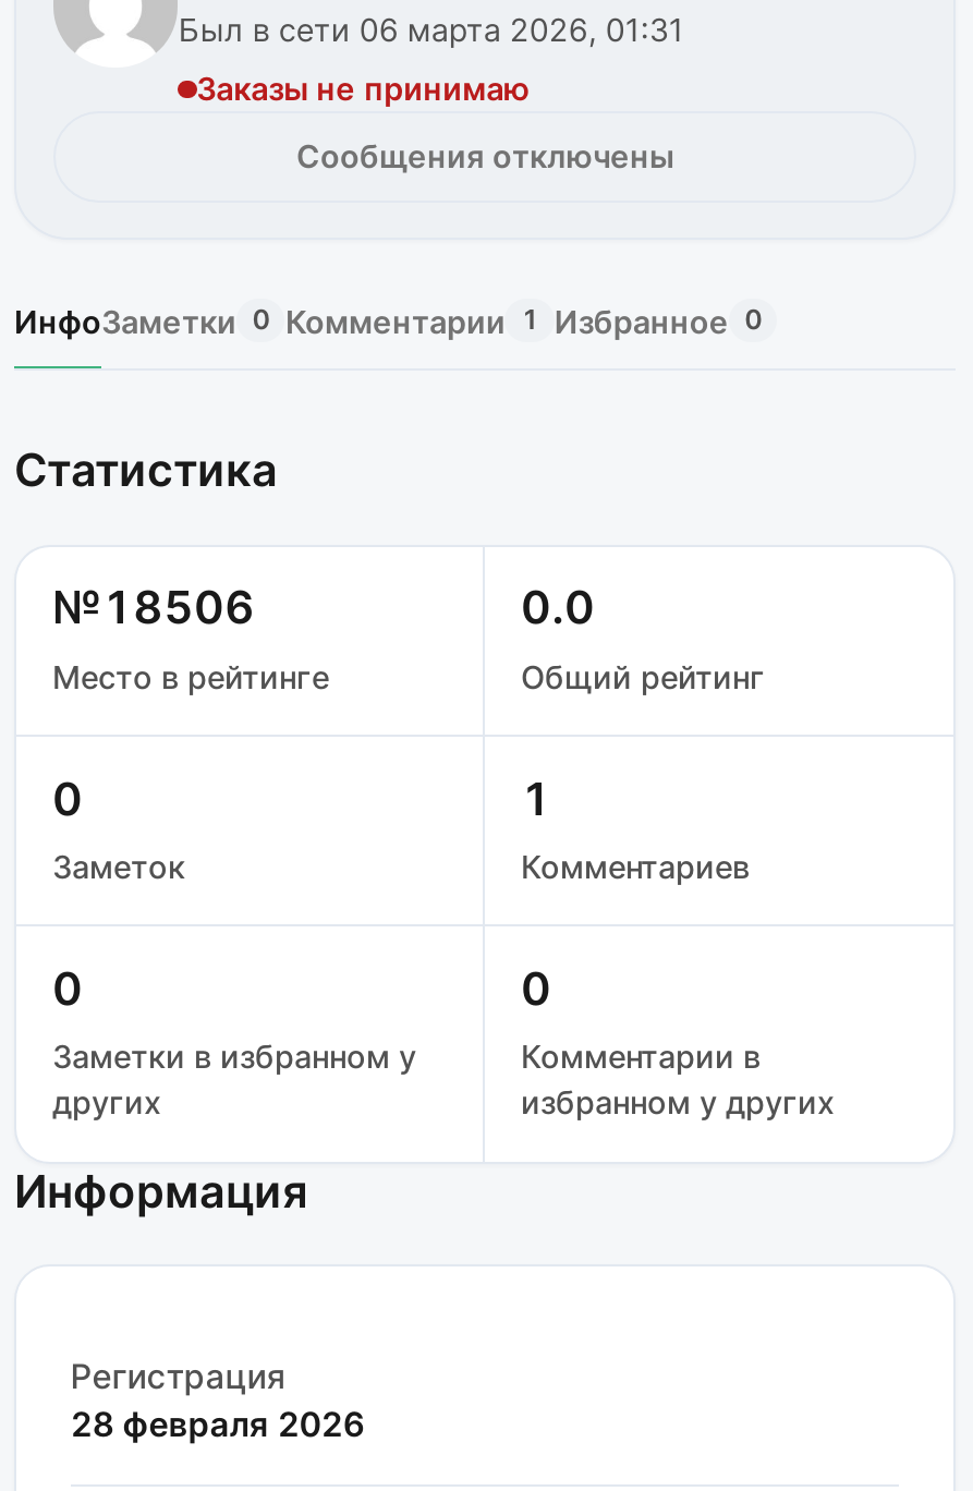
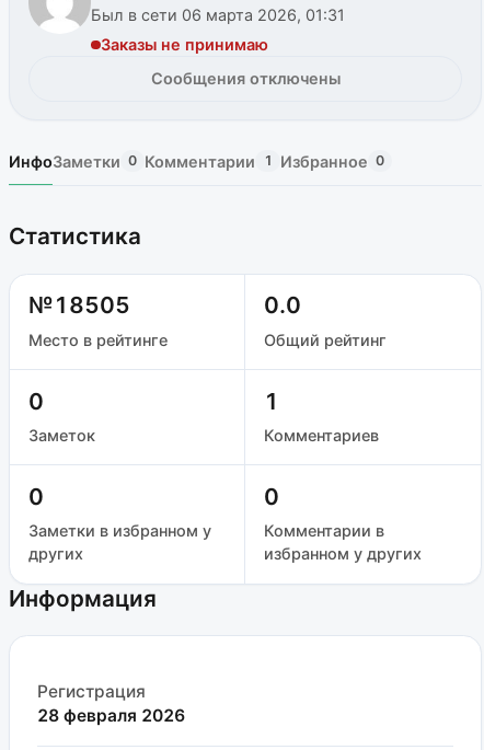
[52,581,255,635] №18506 -> [28,292,130,319] №18505

